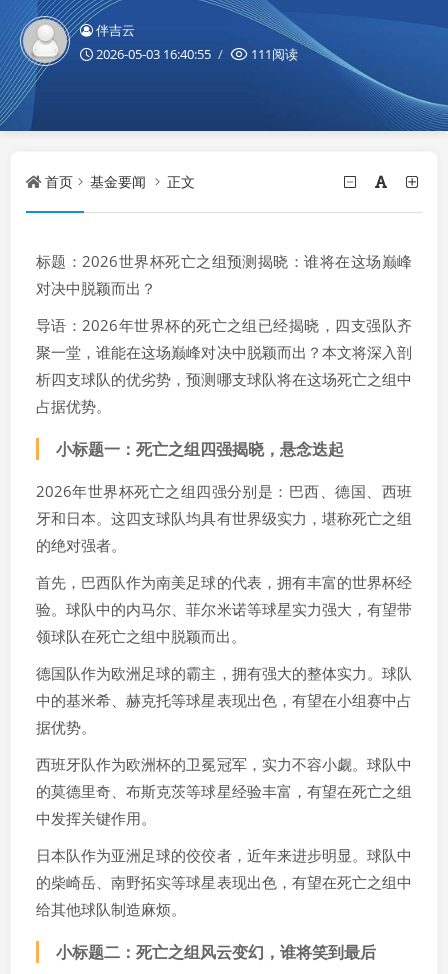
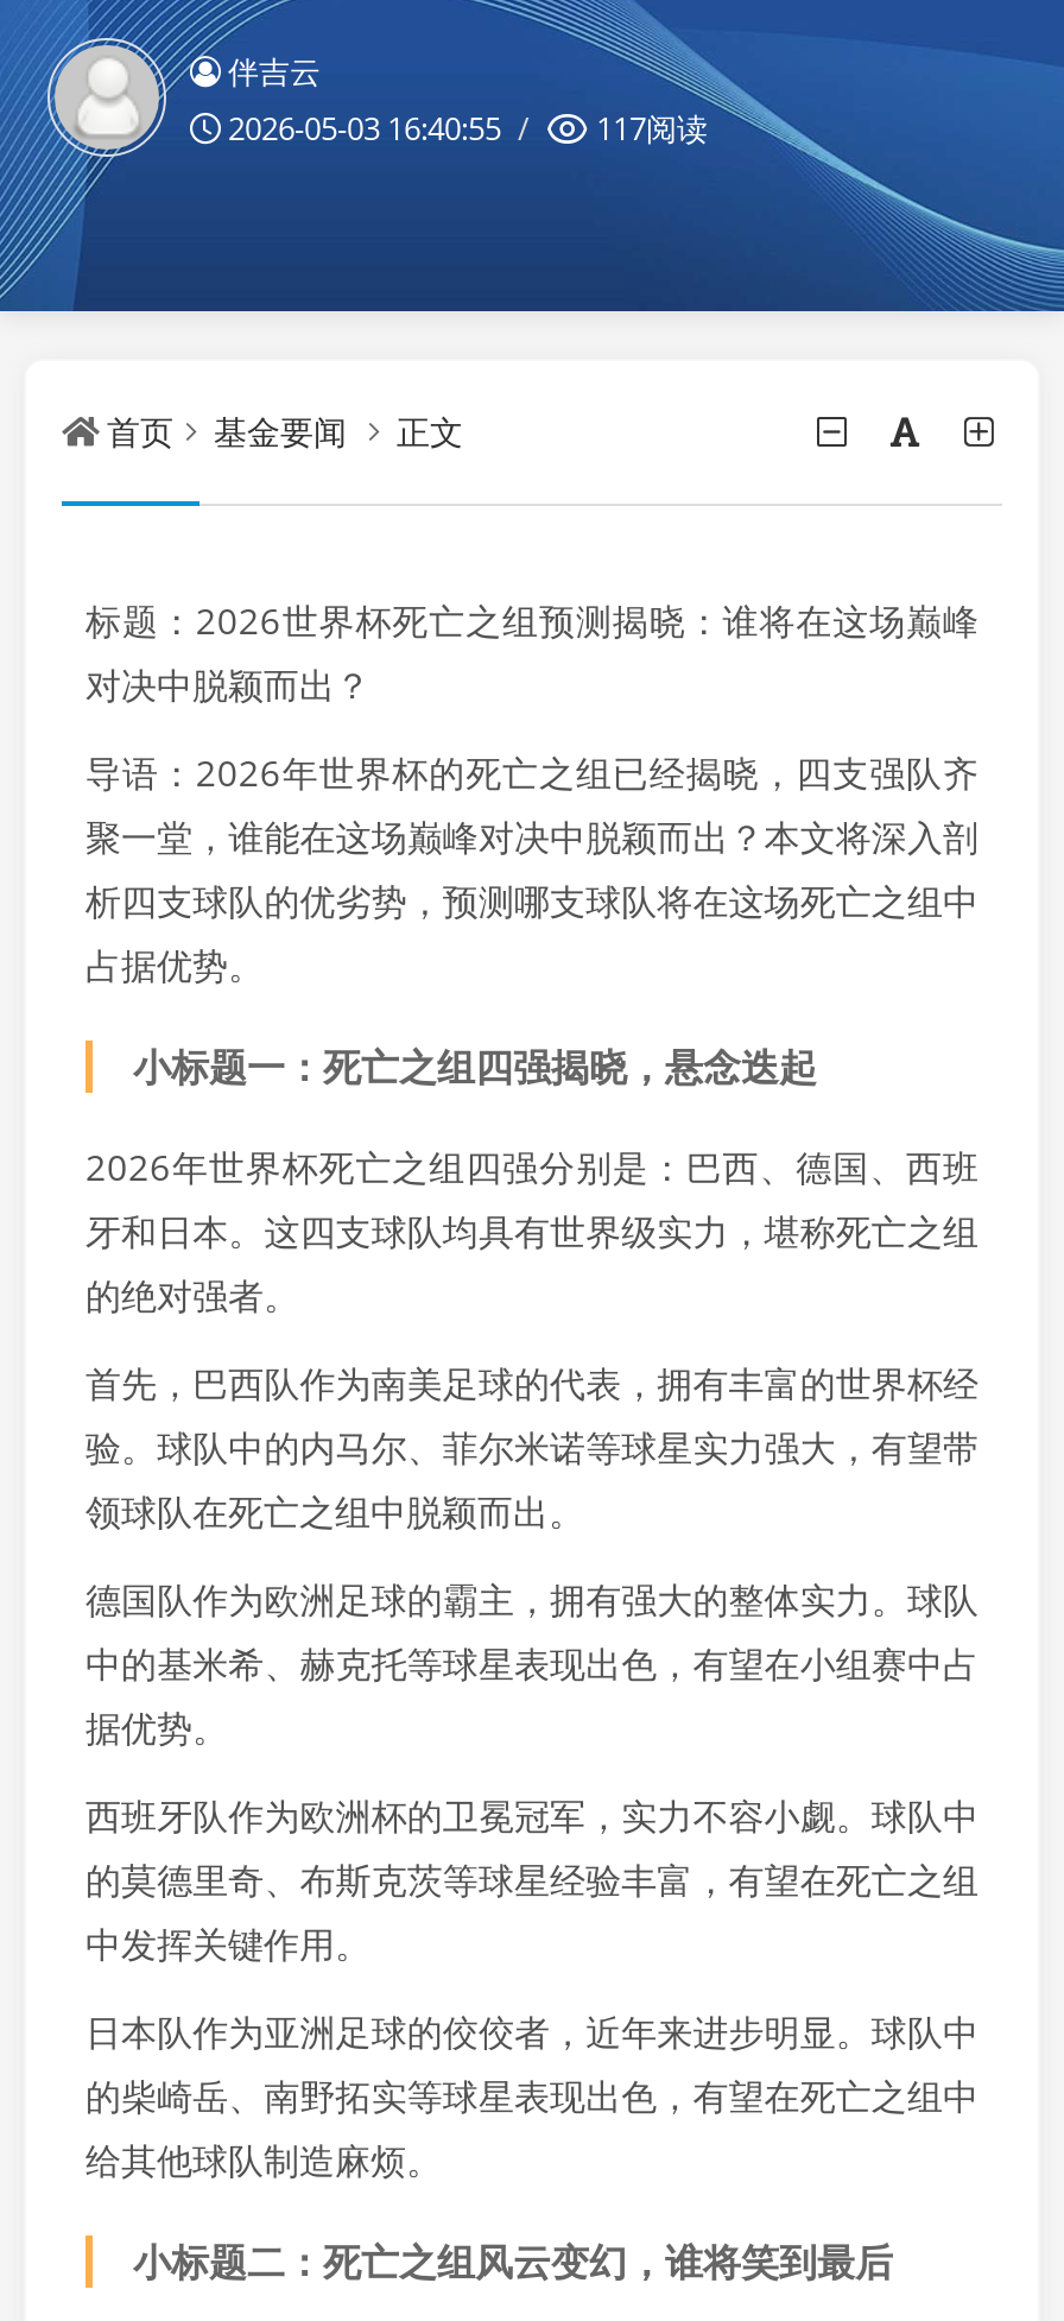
[251,44,298,62] 111阅读 -> [596,106,708,148] 117阅读

